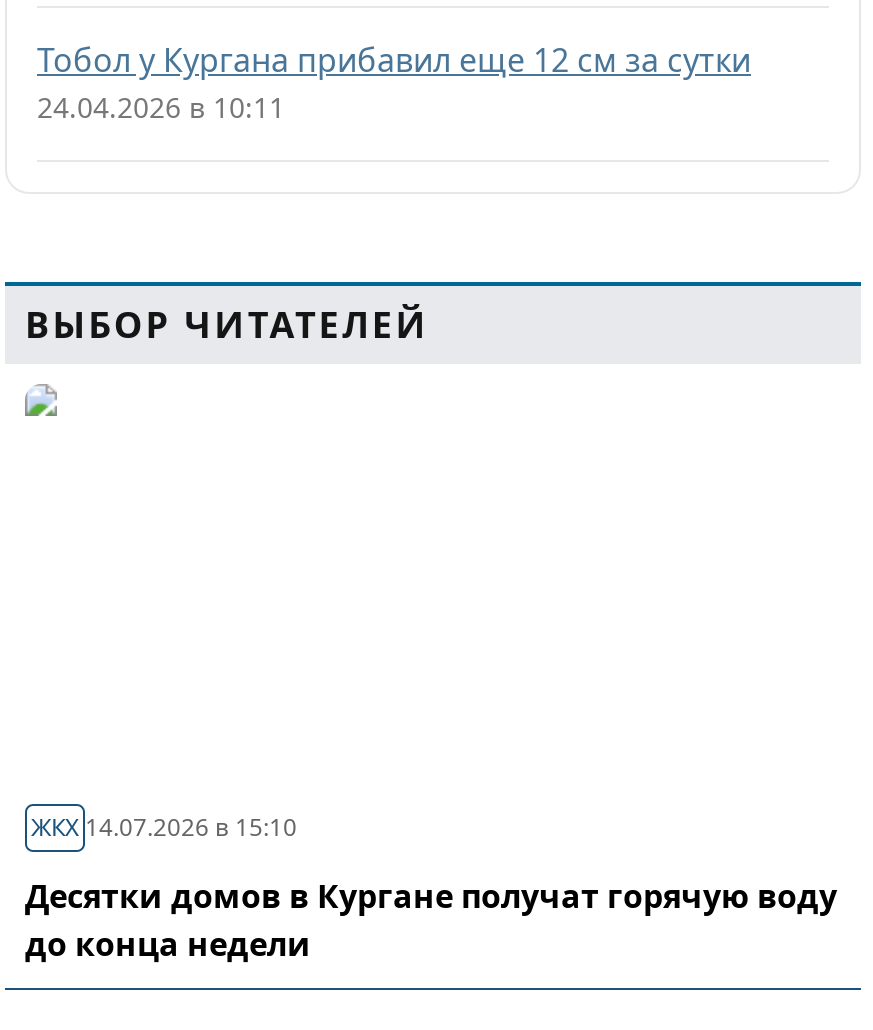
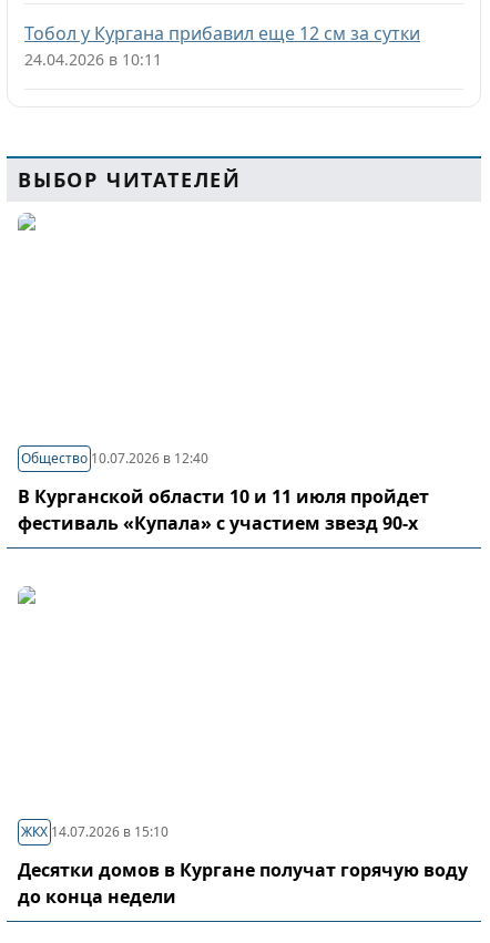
none -> [18,449,429,535] Общество 10.07.2026 в 12:40 | В Курганской области 10 и 11 июля пройдет | фестиваль «Купала» с участием звезд 90-х

